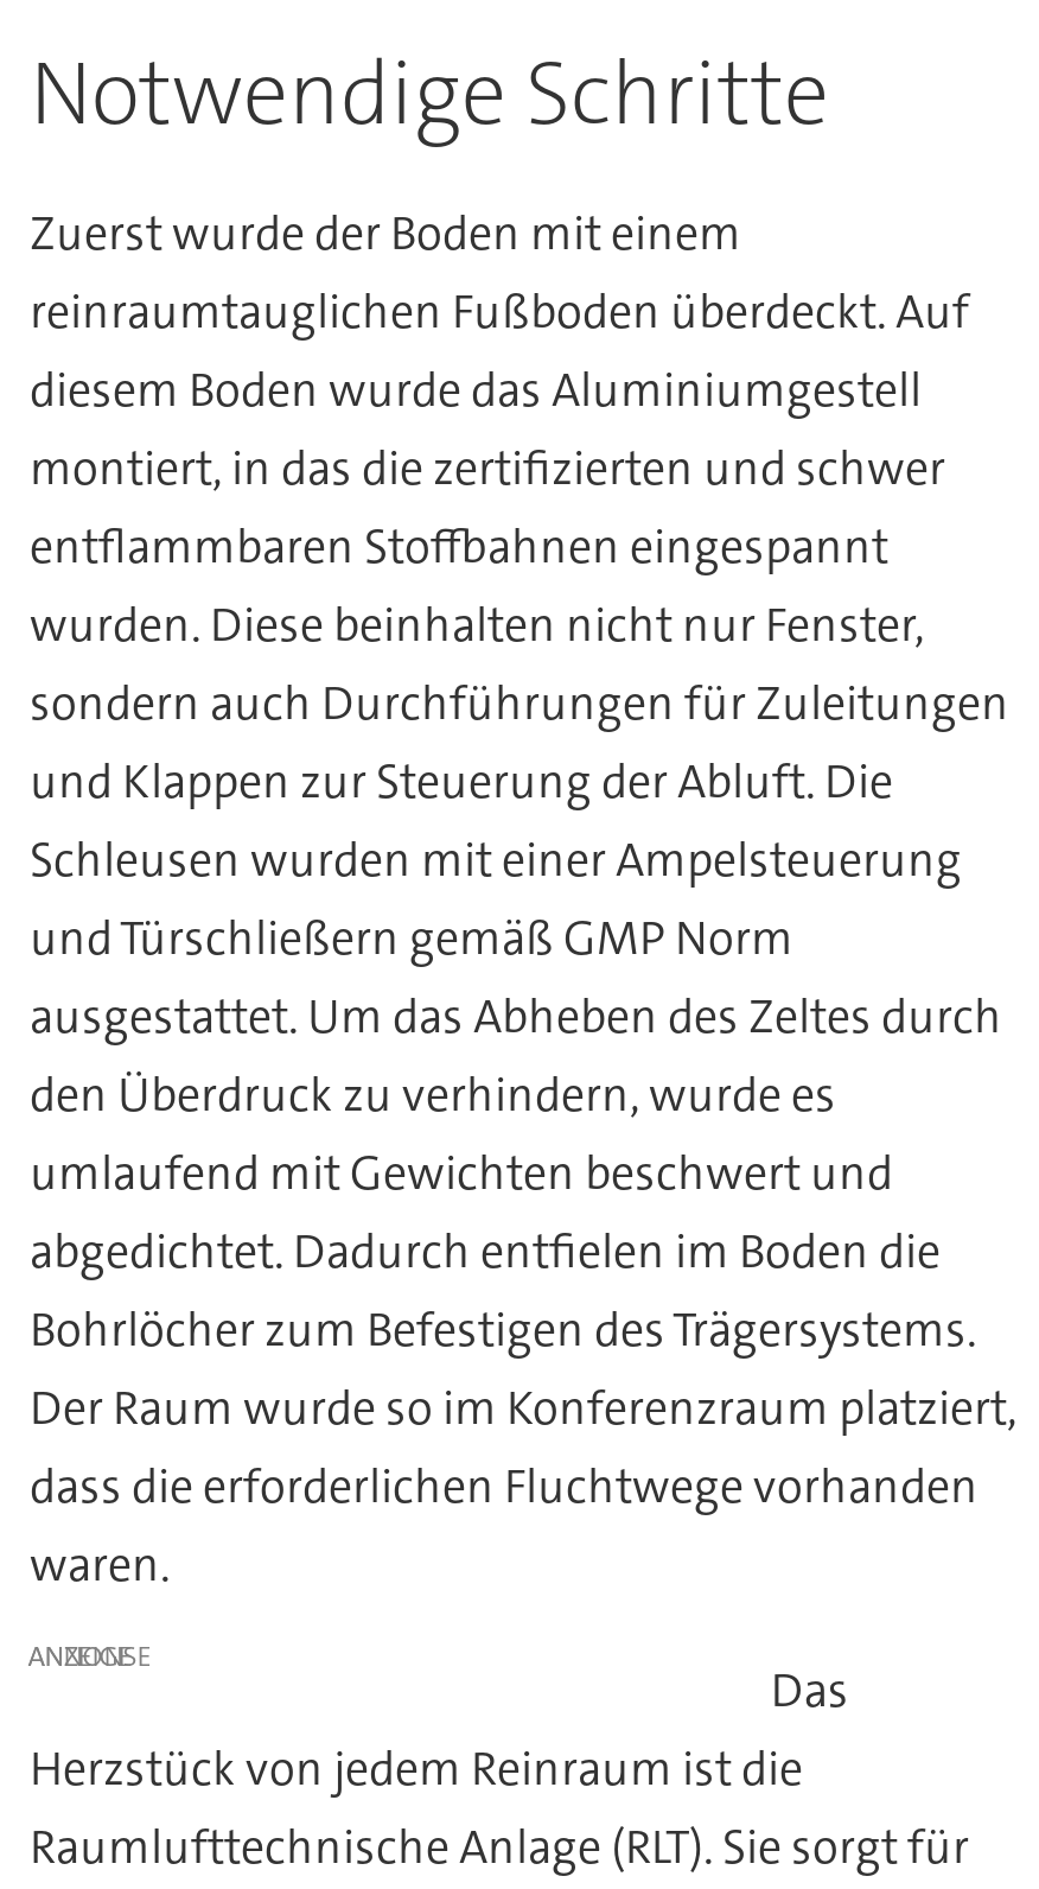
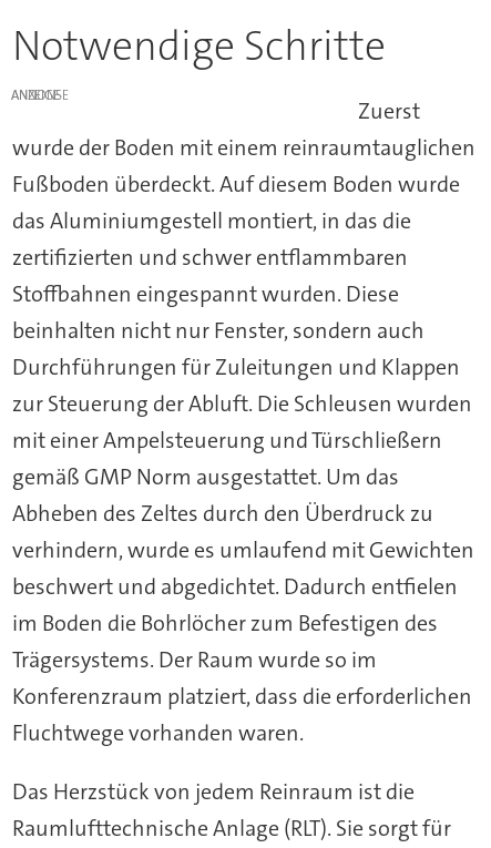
[30,202,1016,1595] Zuerst wurde der Boden mit einem | reinraumtauglichen Fußboden überdeckt. Auf | diesem Boden wurde das Aluminiumgestell | montiert, in das die zertifizierten und schwer | entflammbaren Stoffbahnen eingespannt | wurden. Diese beinhalten nicht nur Fenster, | sondern auch Durchführungen für Zuleitungen | und Klappen zur Steuerung der Abluft. Die | Schleusen wurden mit einer Ampelsteuerung | und Türschließern gemäß GMP Norm | ausgestattet. Um das Abheben des Zeltes durch | den Überdruck zu verhindern, wurde es | umlaufend mit Gewichten beschwert und | abgedichtet. Dadurch entfielen im Boden die | Bohrlöcher zum Befestigen des Trägersystems. | Der Raum wurde so im Konferenzraum platziert, | dass die erforderlichen Fluchtwege vorhanden | waren. -> none
moved [28,1637,132,1675] -> [11,87,60,104]: ANZEIGE
[30,1659,849,1799] Das | Herzstück von jedem Reinraum ist die -> [12,97,475,806] Zuerst | wurde der Boden mit einem reinraumtauglichen | Fußboden überdeckt. Auf diesem Boden wurde | das Aluminiumgestell montiert, in das die | zertifizierten und schwer entflammbaren | Stoffbahnen eingespannt wurden. Diese | beinhalten nicht nur Fenster, sondern auch | Durchführungen für Zuleitungen und Klappen | zur Steuerung der Abluft. Die Schleusen wurden | mit einer Ampelsteuerung und Türschließern | gemäß GMP Norm ausgestattet. Um das | Abheben des Zeltes durch den Überdruck zu | verhindern, wurde es umlaufend mit Gewichten | beschwert und abgedichtet. Dadurch entfielen | im Boden die Bohrlöcher zum Befestigen des | Trägersystems. Der Raum wurde so im | Konferenzraum platziert, dass die erforderlichen | Fluchtwege vorhanden waren. | Das Herzstück von jedem Reinraum ist die

